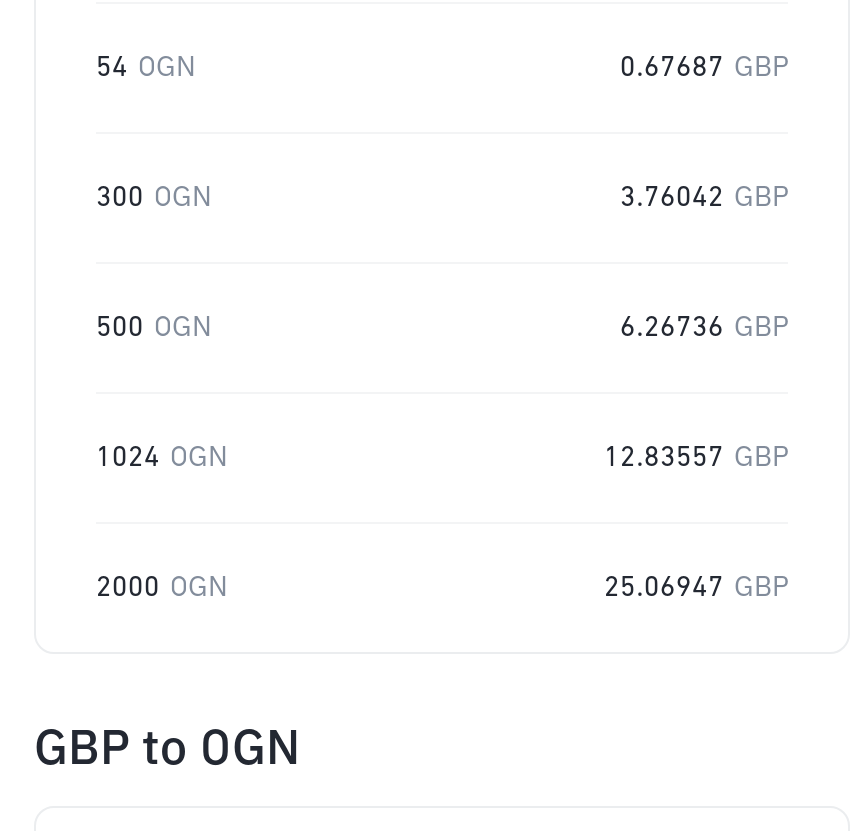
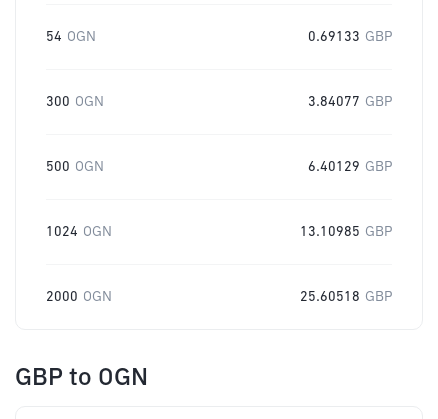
[620,54,788,82] 0.67687 GBP -> [308,30,392,44] 0.69133 GBP
[620,184,788,212] 3.76042 GBP -> [308,95,392,109] 3.84077 GBP
[620,314,788,342] 6.26736 GBP -> [308,160,392,174] 6.40129 GBP
[604,444,788,472] 12.83557 GBP -> [300,225,392,239] 13.10985 GBP
[604,574,788,602] 25.06947 GBP -> [300,290,392,304] 25.60518 GBP

